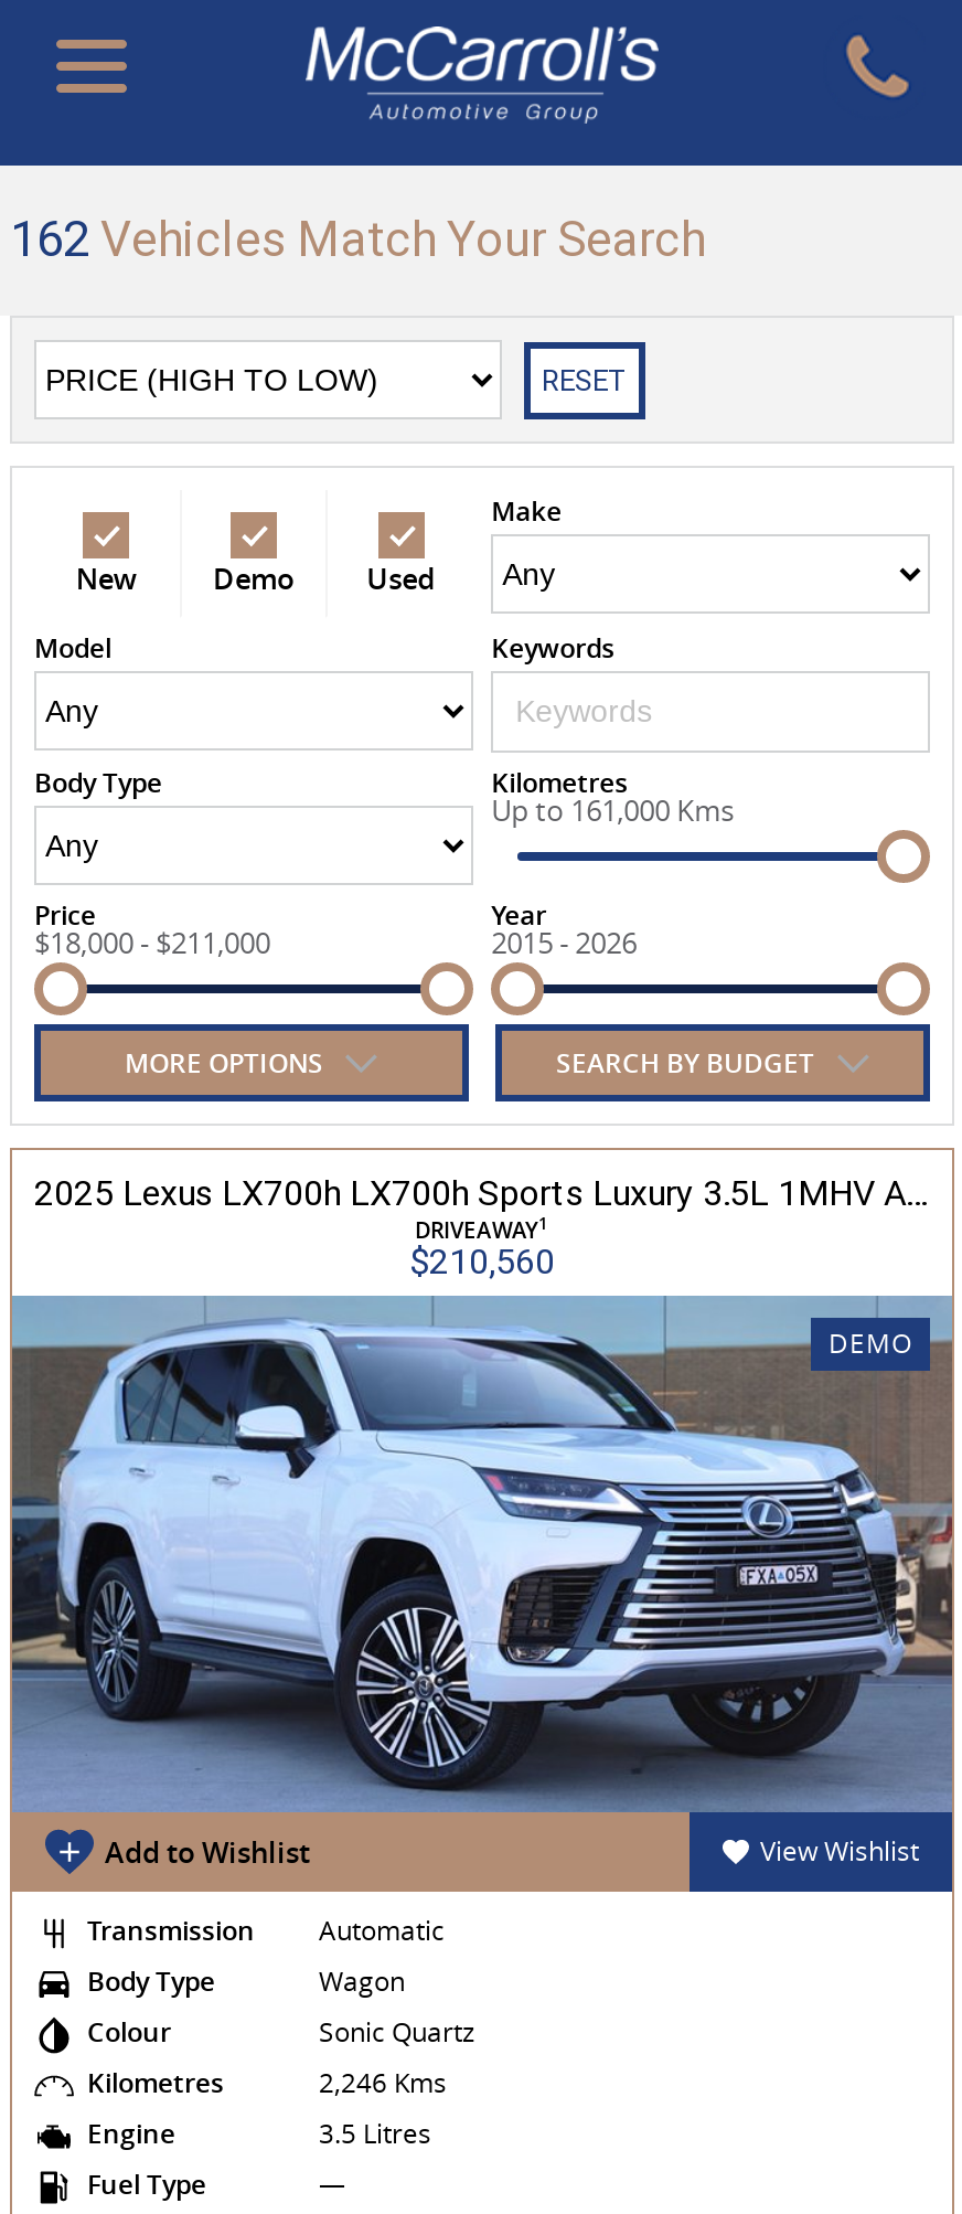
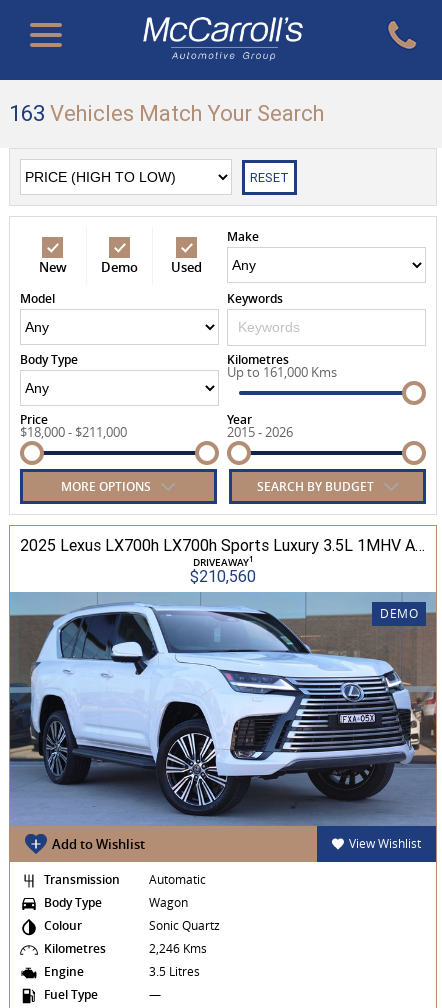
[10,210,705,269] 162 Vehicles Match Your Search -> [9,100,324,127] 163 Vehicles Match Your Search

